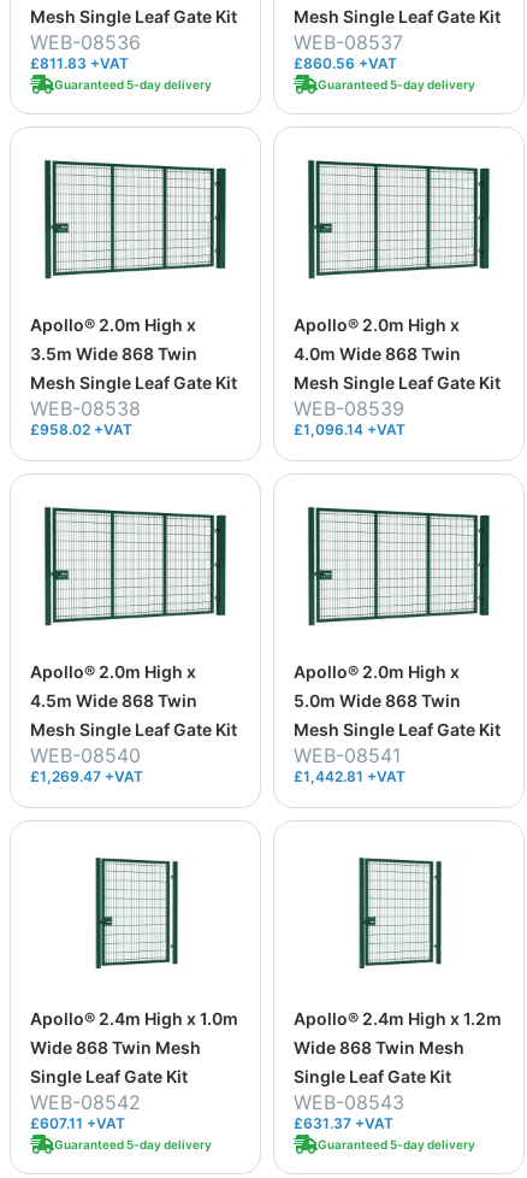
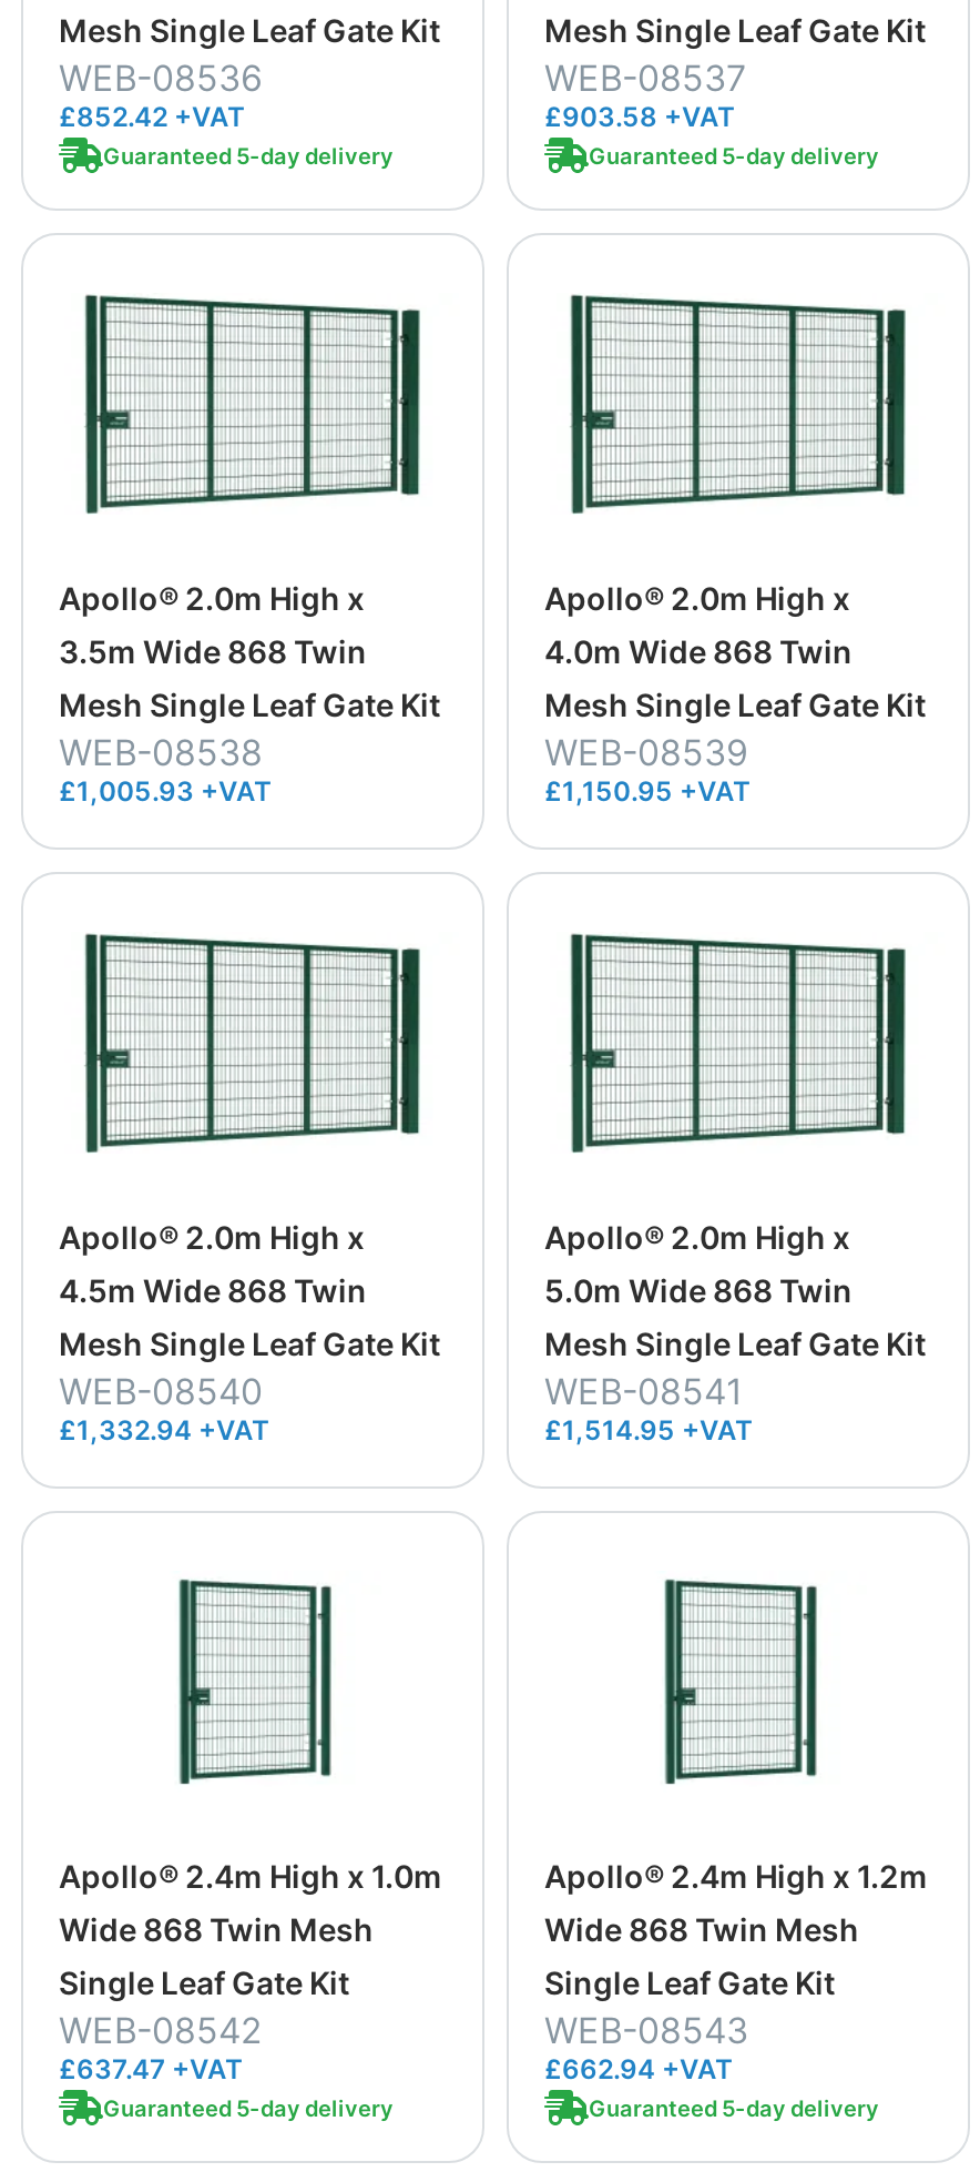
[30,54,129,72] £811.83 +VAT -> [59,99,245,132] £852.42 +VAT
[294,54,397,72] £860.56 +VAT -> [544,99,735,132] £903.58 +VAT
[30,420,132,438] £958.02 +VAT -> [59,773,272,807] £1,005.93 +VAT
[294,420,405,438] £1,096.14 +VAT -> [544,773,751,807] £1,150.95 +VAT
[30,767,143,785] £1,269.47 +VAT -> [59,1412,269,1446] £1,332.94 +VAT
[294,767,405,785] £1,442.81 +VAT -> [544,1412,753,1446] £1,514.95 +VAT
[30,1114,125,1132] £607.11 +VAT -> [59,2051,243,2085] £637.47 +VAT
[294,1114,393,1132] £631.37 +VAT -> [544,2051,733,2085] £662.94 +VAT

